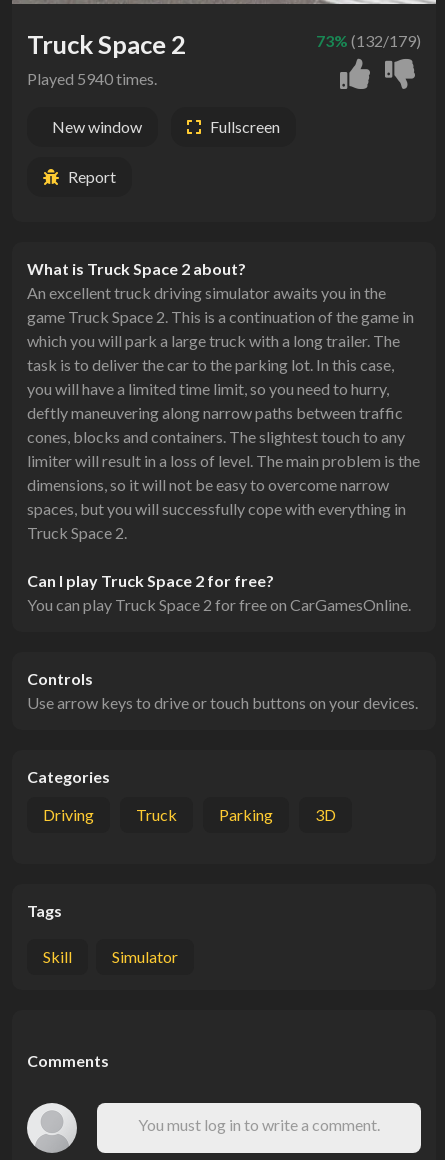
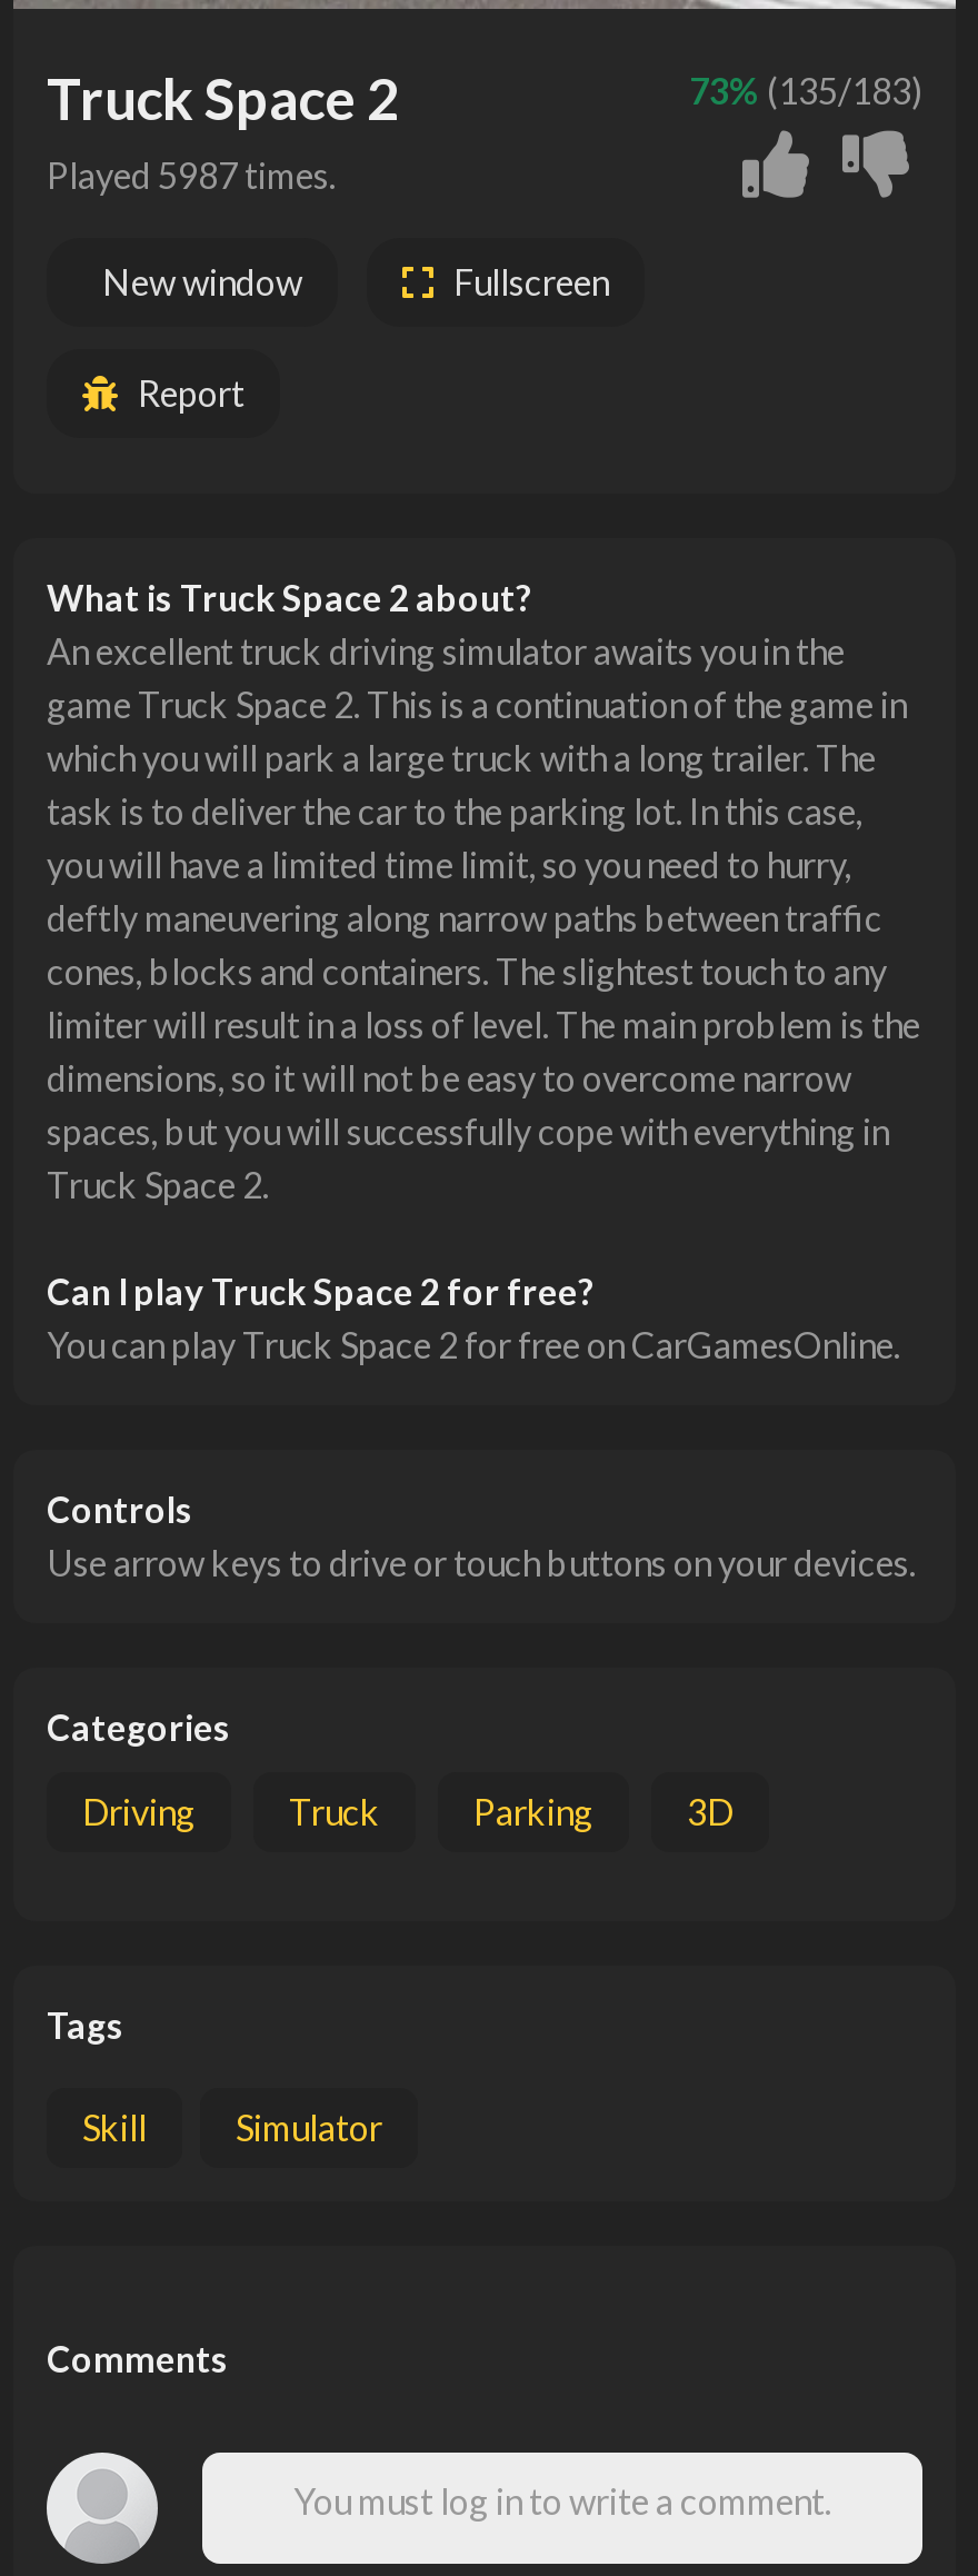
[316,31,421,50] 73% (132/179) -> [689,70,922,112] 73% (135/183)
[27,69,157,88] Played 5940 times. -> [47,154,336,196] Played 5987 times.

